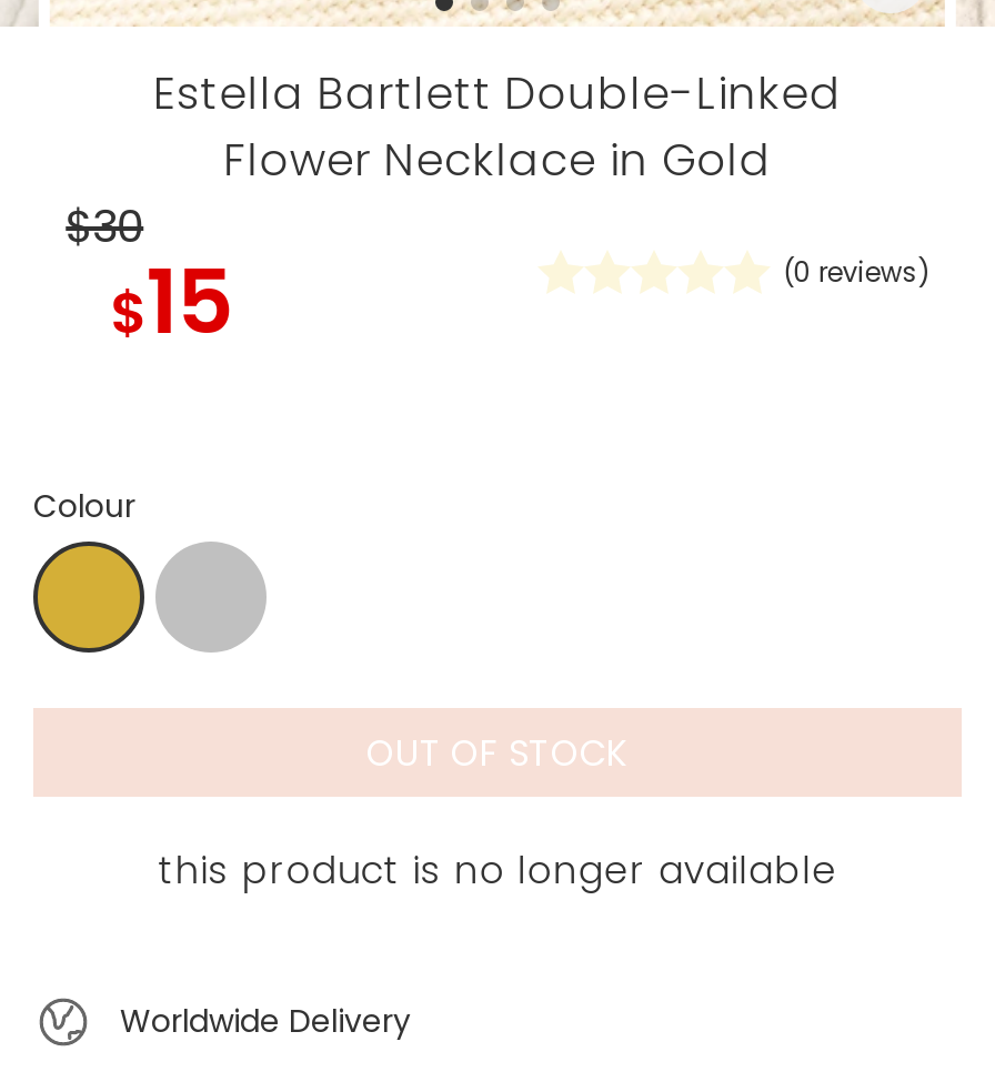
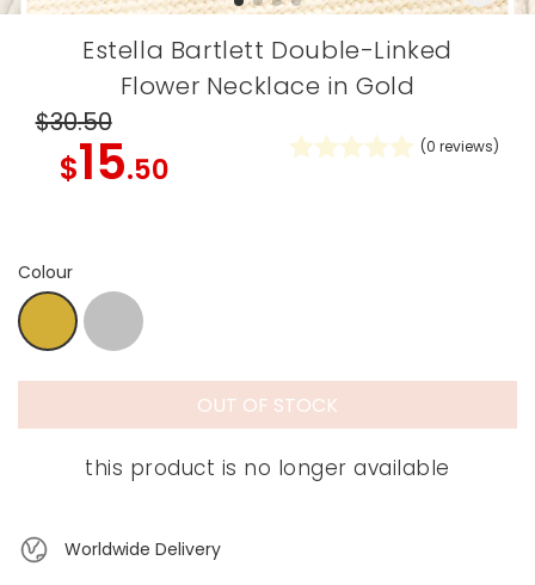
[66,196,143,258] $30 -> [35,106,112,139] $30.50
[110,241,235,365] $15 -> [59,129,169,196] $15.50

